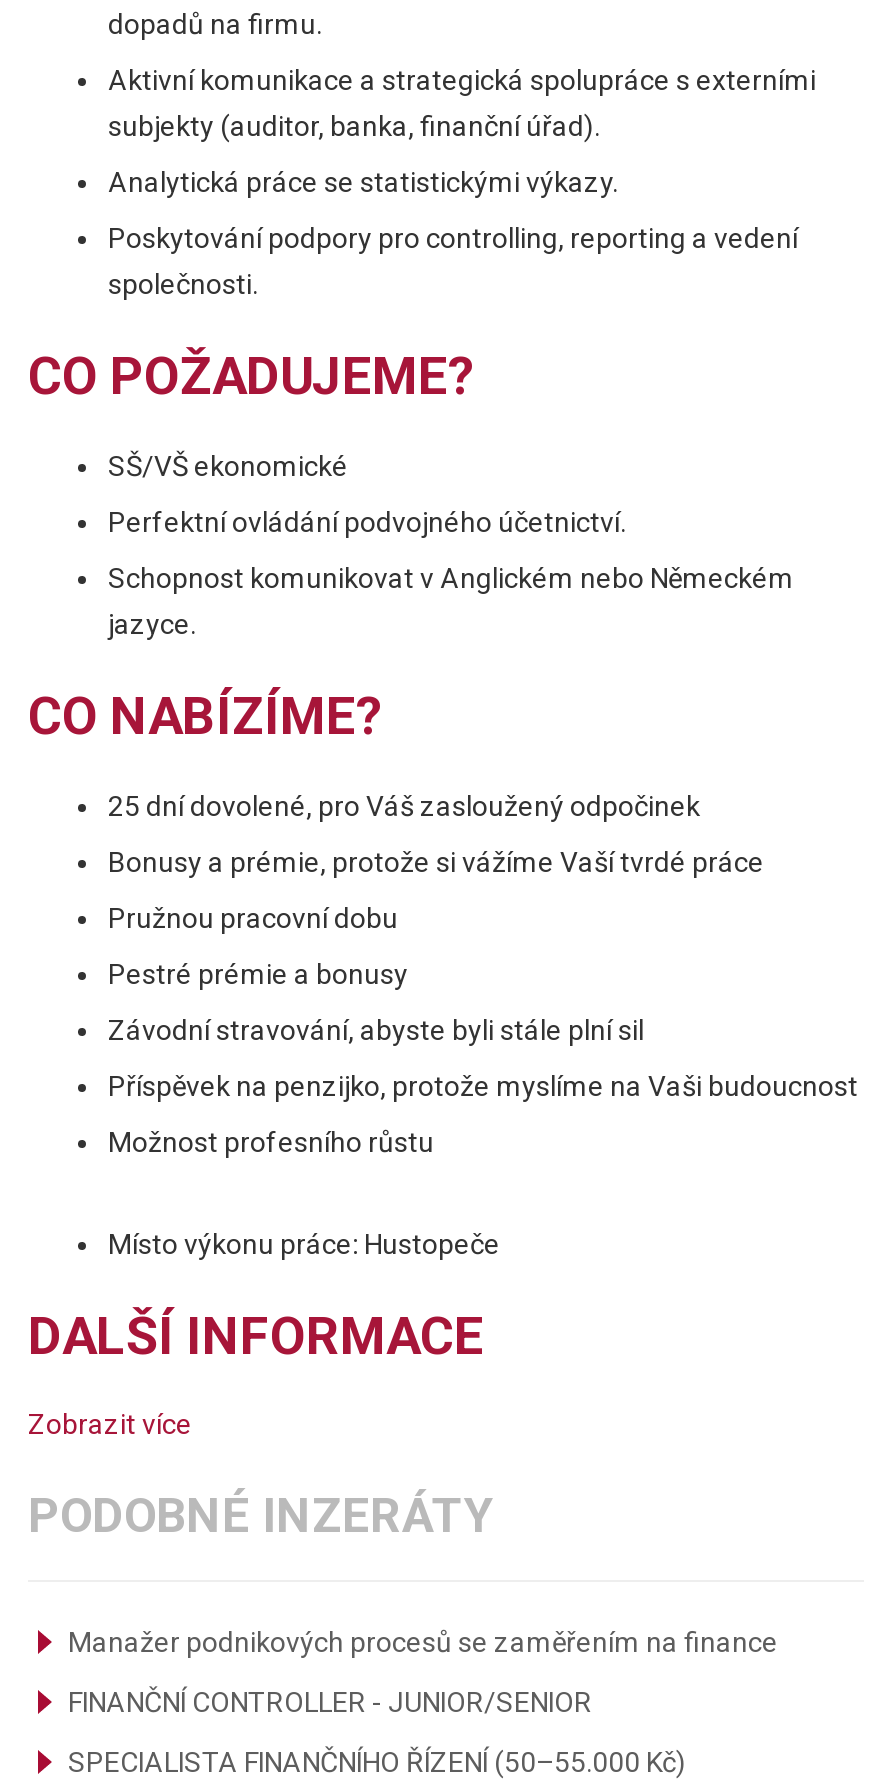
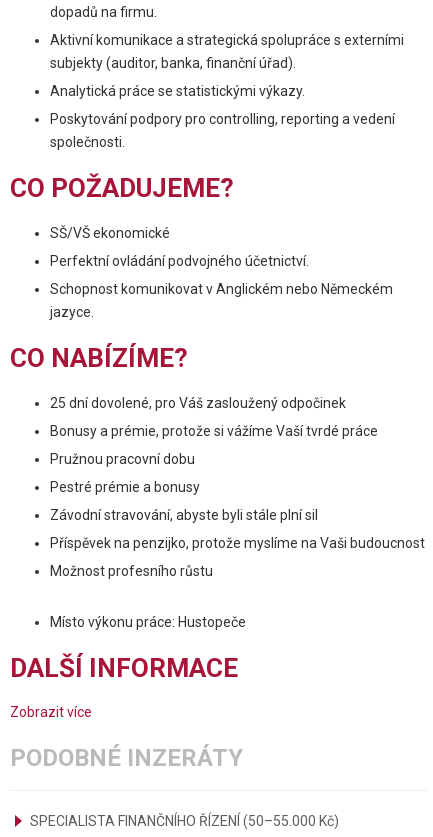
[68,1626,778,1718] Manažer podnikových procesů se zaměřením na finance | FINANČNÍ CONTROLLER - JUNIOR/SENIOR -> none

